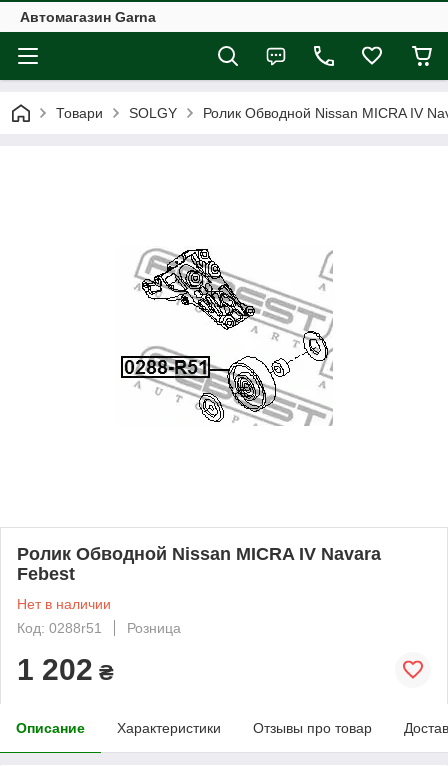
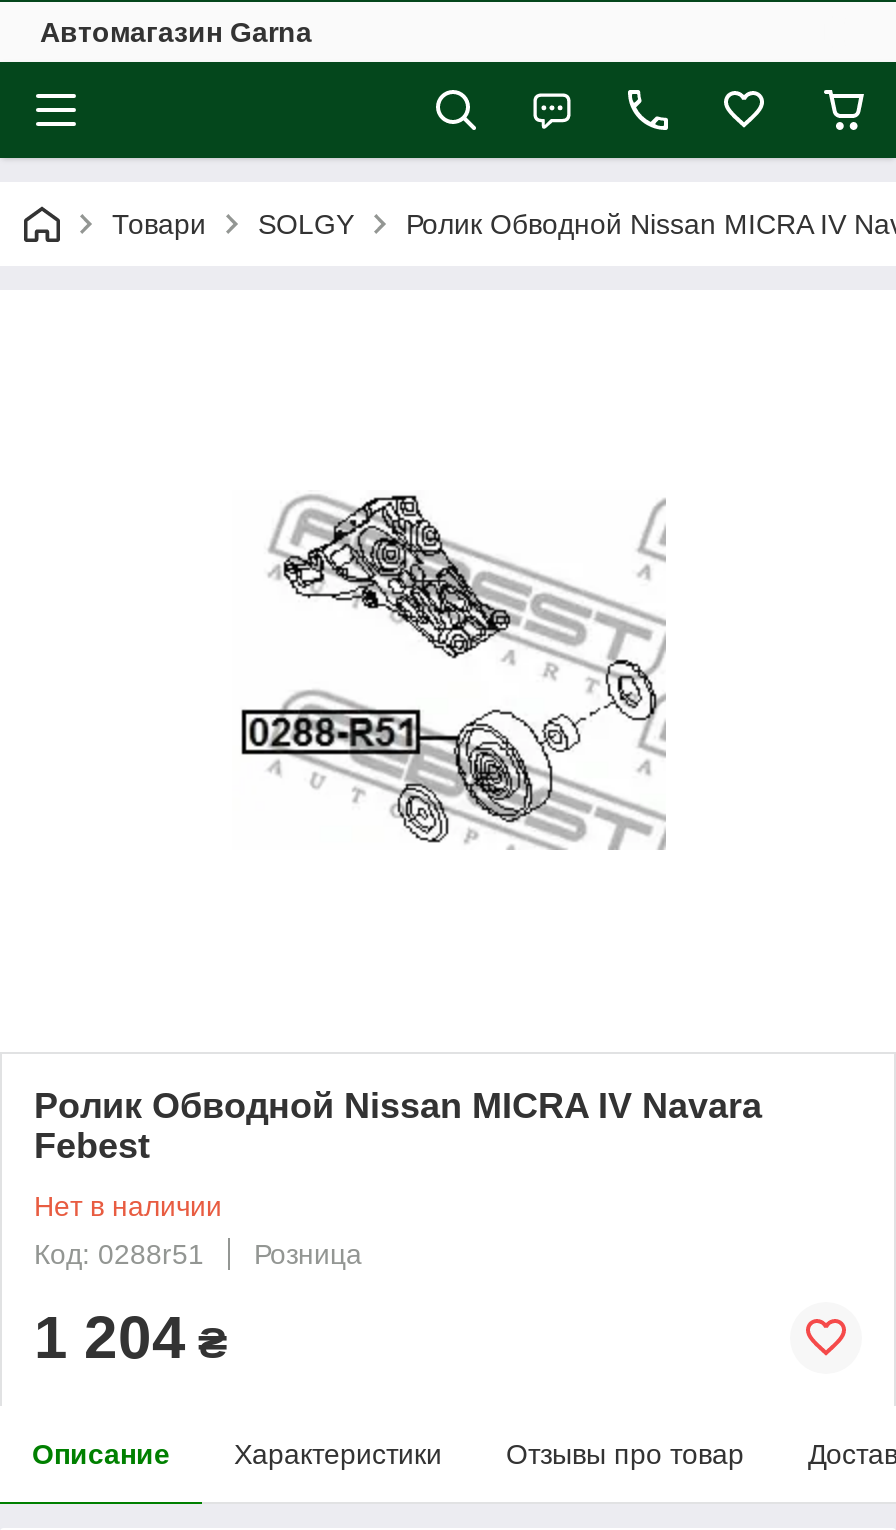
[17,653,114,686] 1 202 ₴ -> [34,1304,228,1370] 1 204 ₴

